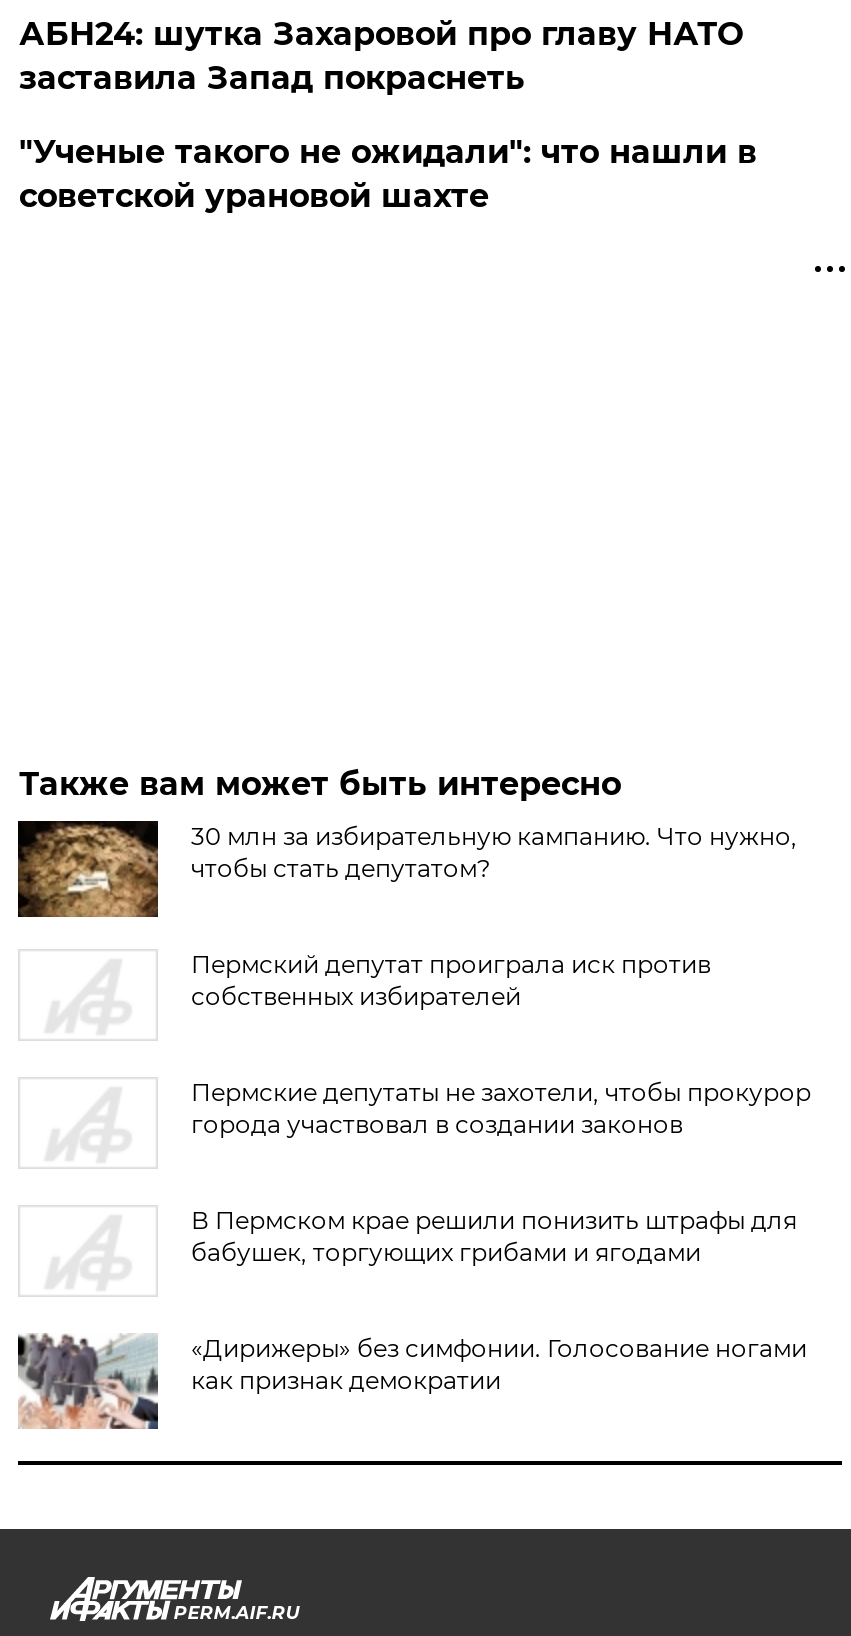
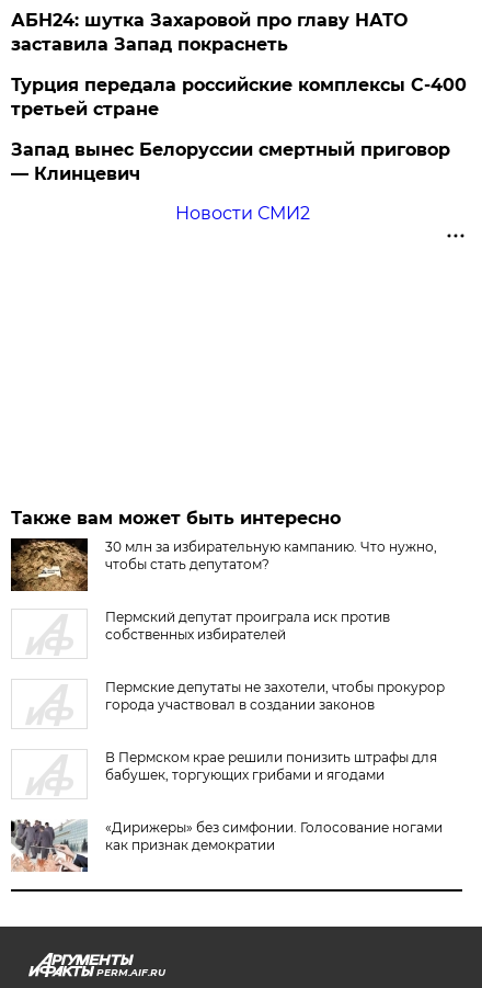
[19,133,757,215] "Ученые такого не ожидали": что нашли в | советской урановой шахте -> [11,74,467,223] Турция передала российские комплексы С-400 | третьей стране | Запад вынес Белоруссии смертный приговор | — Клинцевич | Новости СМИ2

